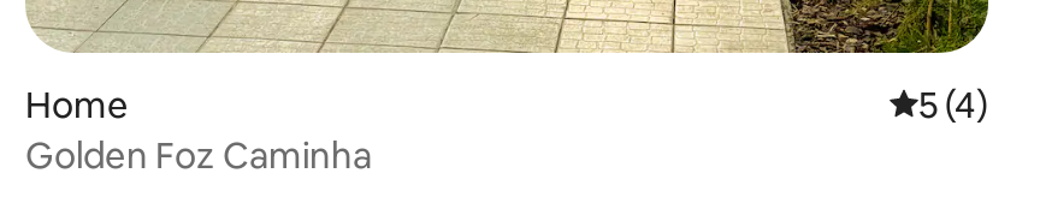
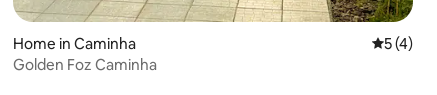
[25,82,129,128] Home -> [13,34,136,53] Home in Caminha

